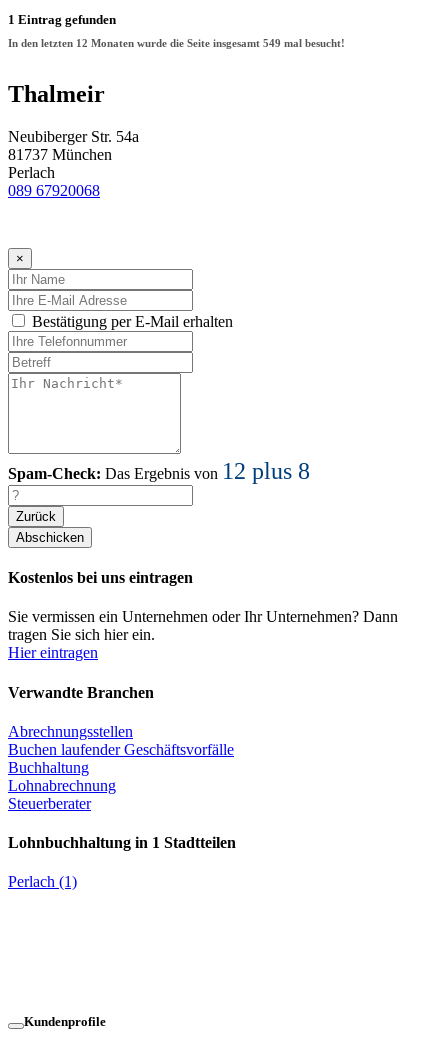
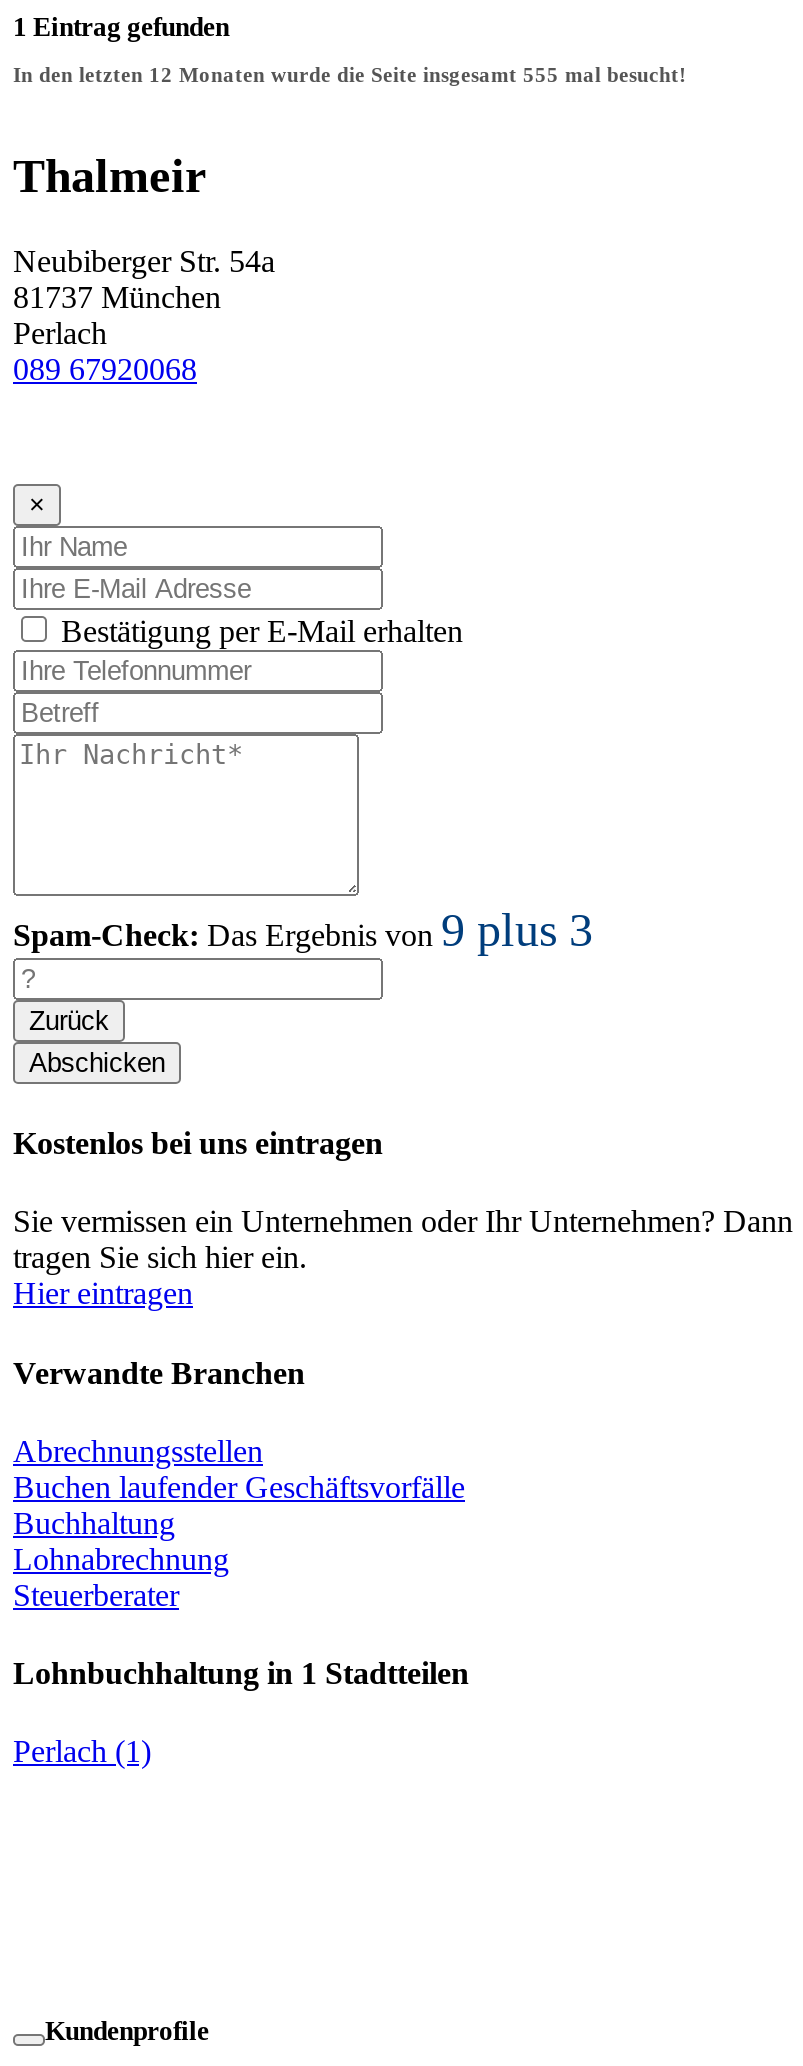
[8,38,345,49] In den letzten 12 Monaten wurde die Seite insgesamt 549 mal besucht! -> [13,63,687,85] In den letzten 12 Monaten wurde die Seite insgesamt 555 mal besucht!
[8,458,310,484] Spam-Check: Das Ergebnis von 12 plus 8 -> [13,904,593,956] Spam-Check: Das Ergebnis von 9 plus 3

